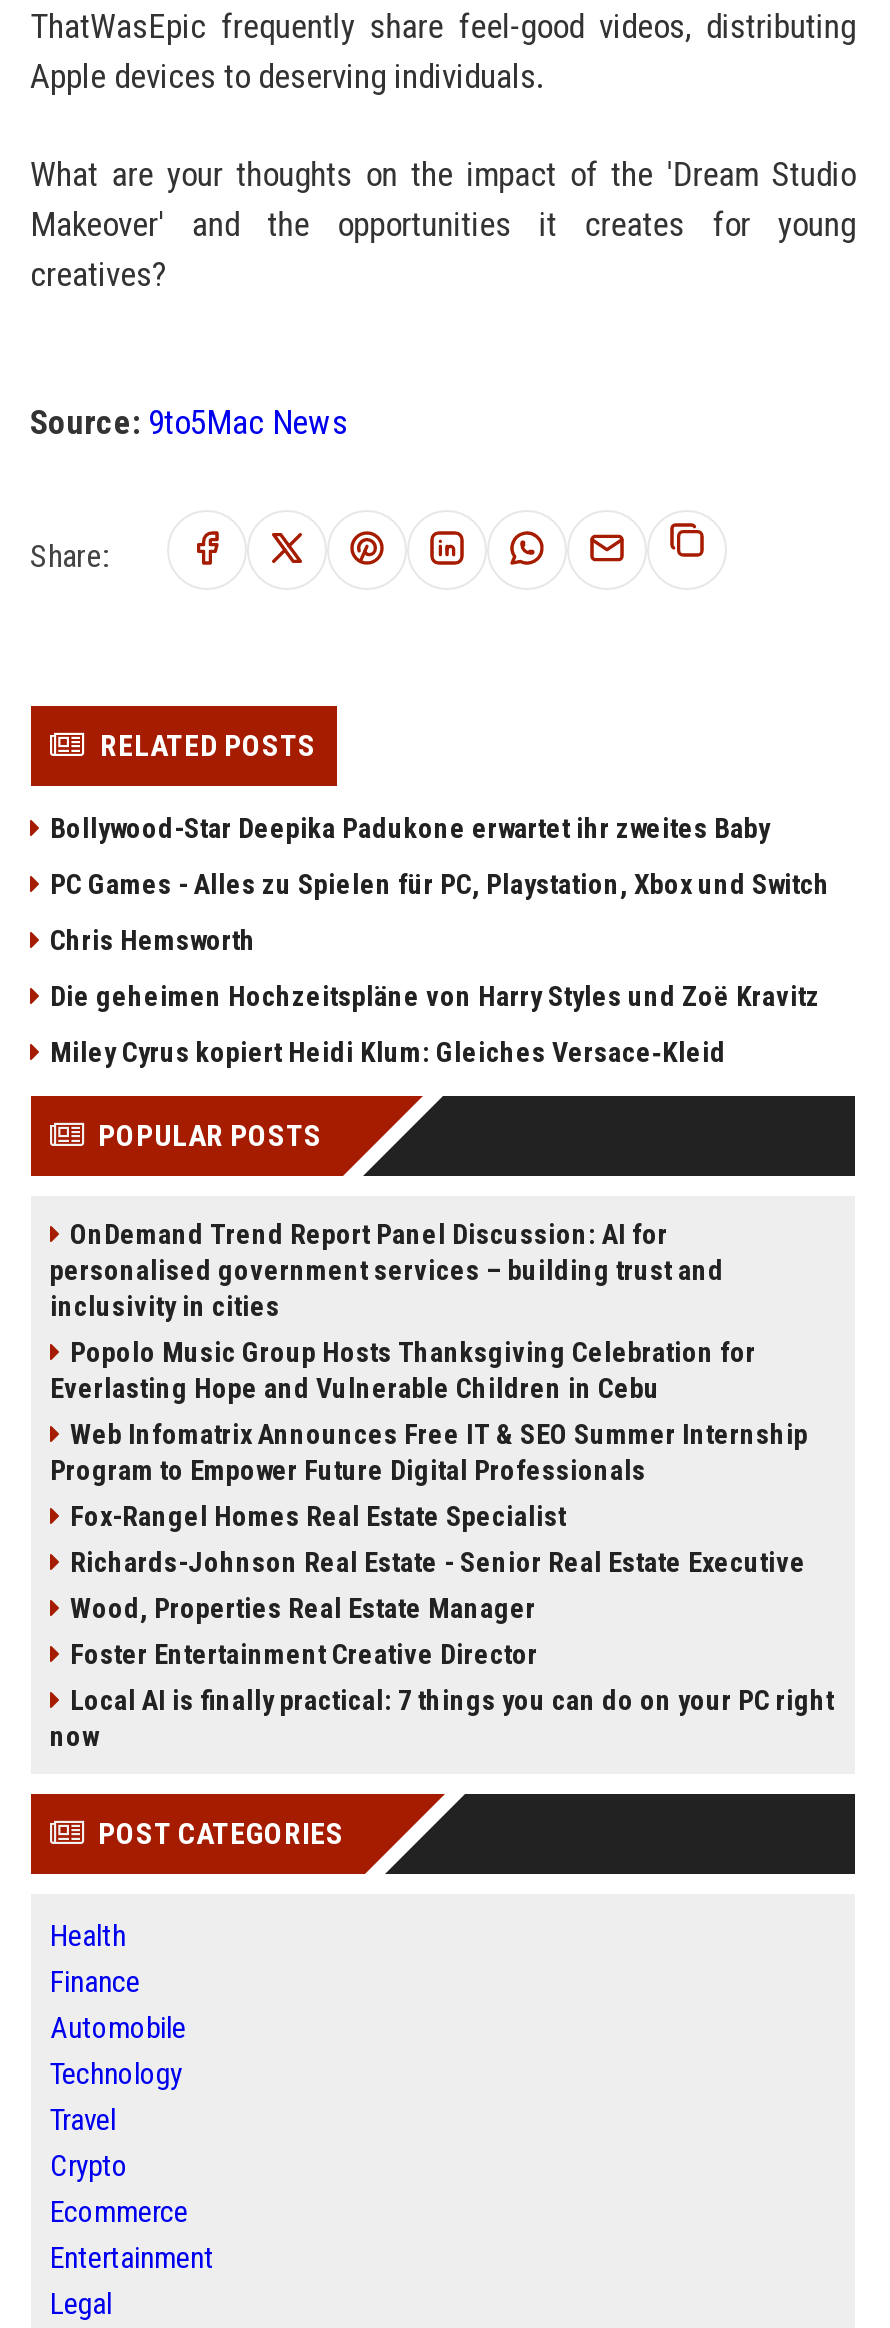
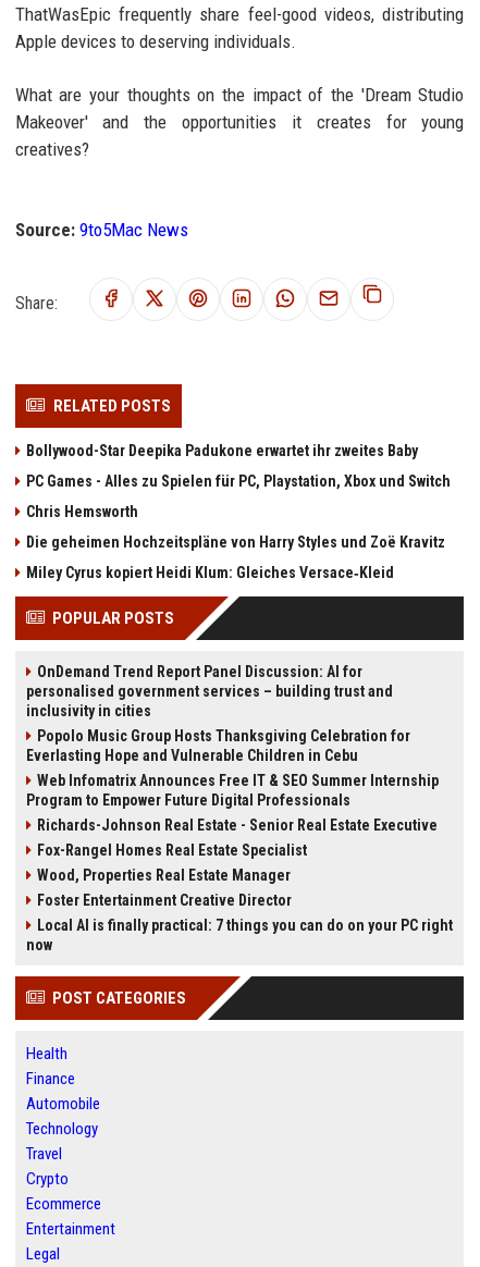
moved [70,1500,566,1532] -> [36,842,306,859]: Fox-Rangel Homes Real Estate Specialist
moved [70,1546,806,1578] -> [36,816,437,834]: Richards-Johnson Real Estate - Senior Real Estate Executive

